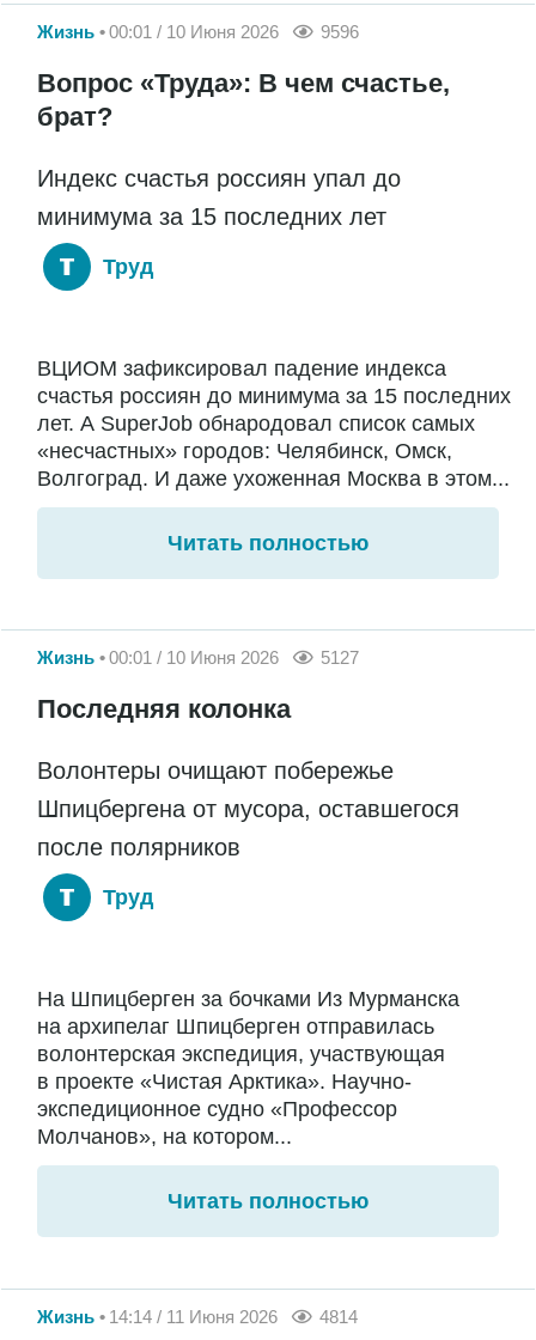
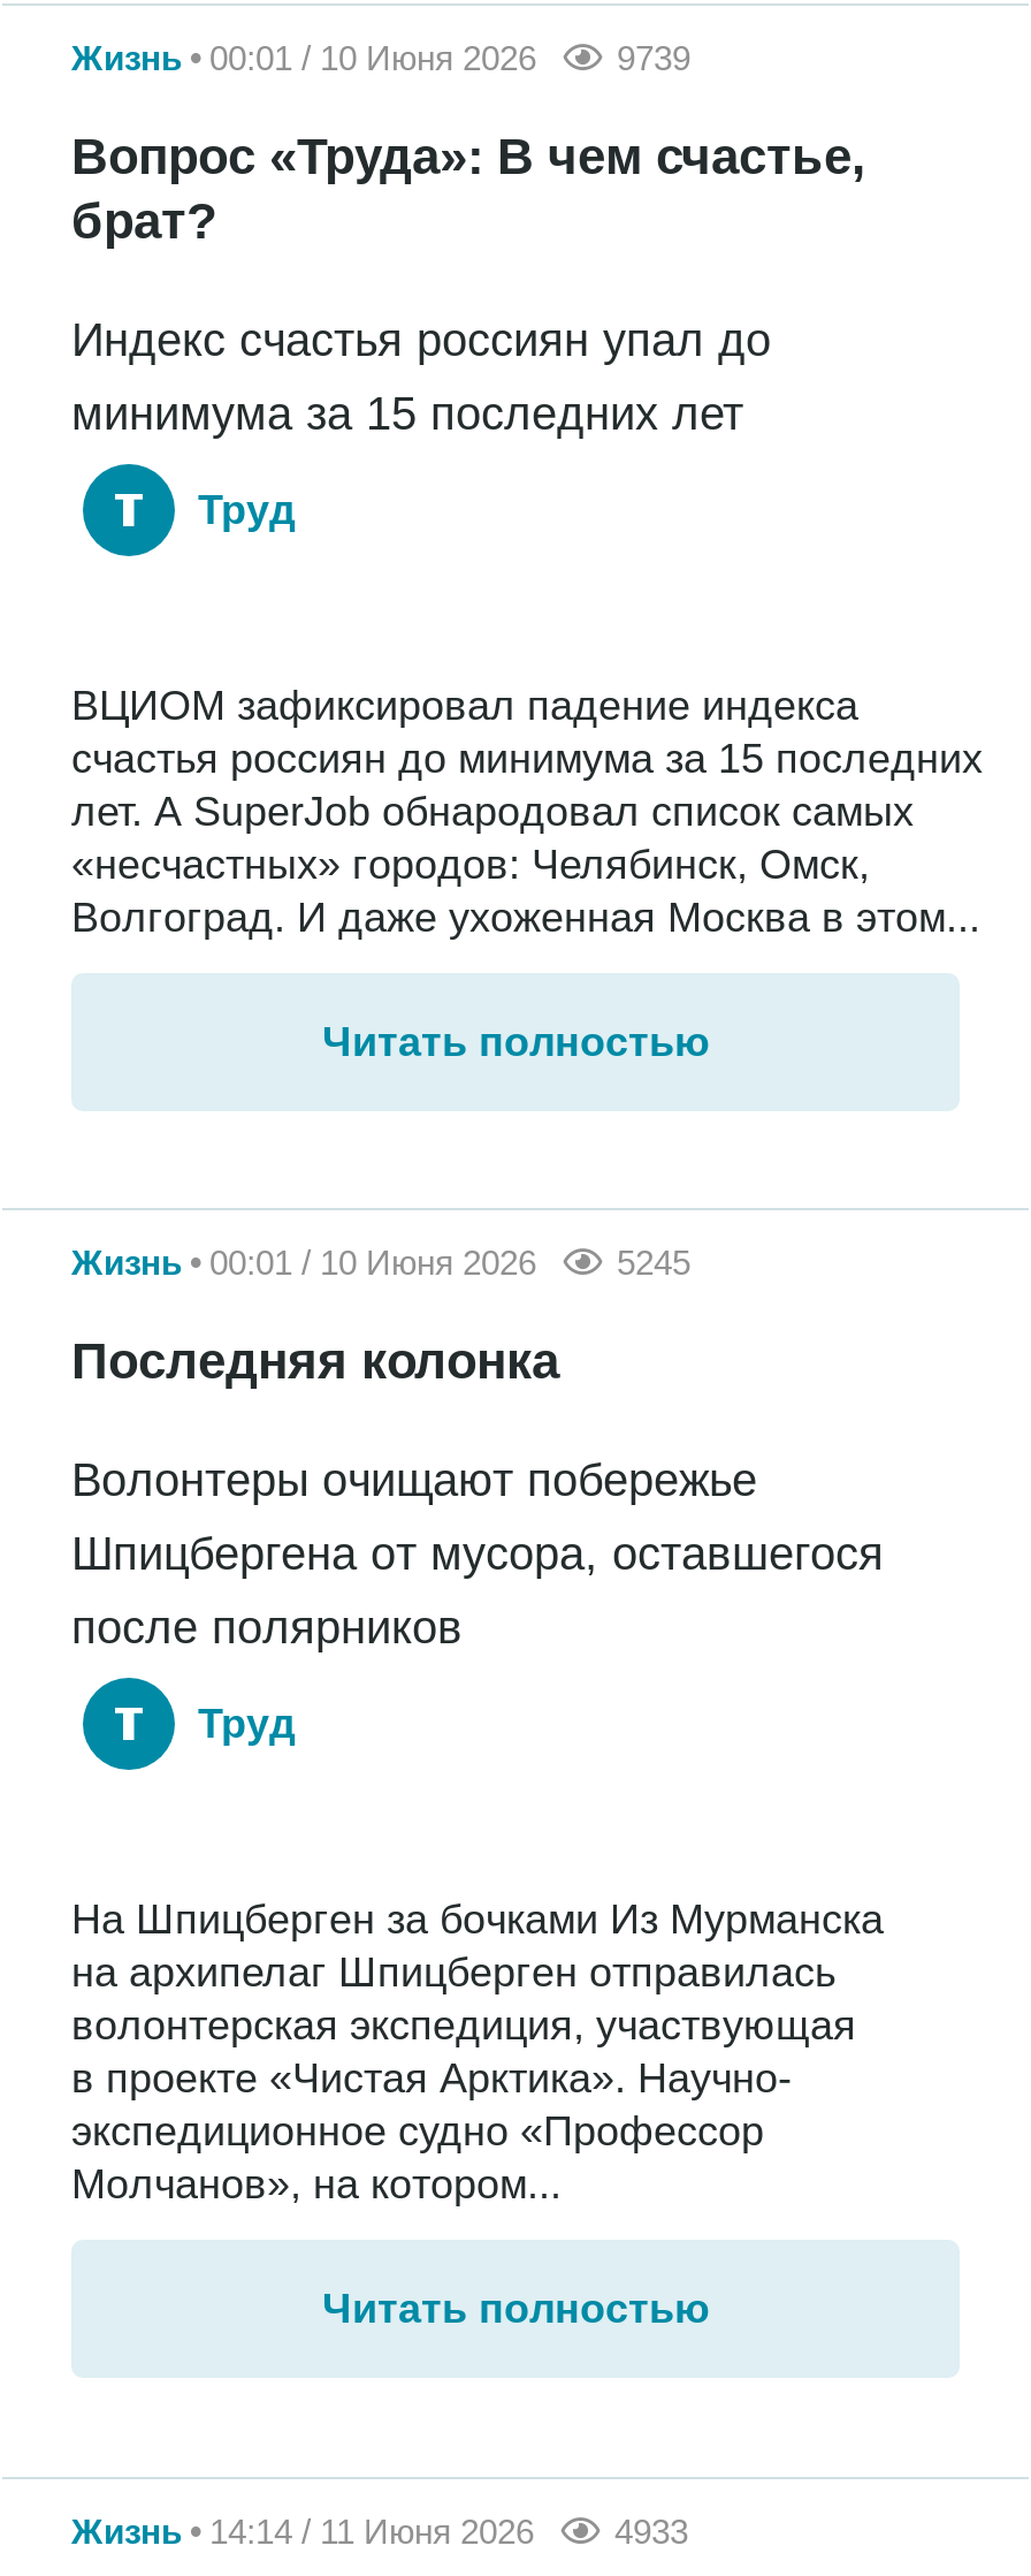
[321,22,359,42] 9596 -> [617,38,690,78] 9739
[321,648,359,668] 5127 -> [617,1243,690,1283] 5245
[319,1306,358,1326] 4814 -> [614,2511,688,2550] 4933

